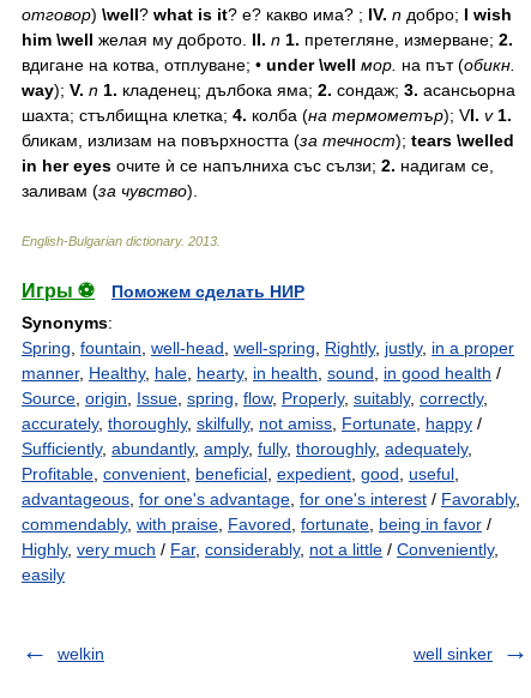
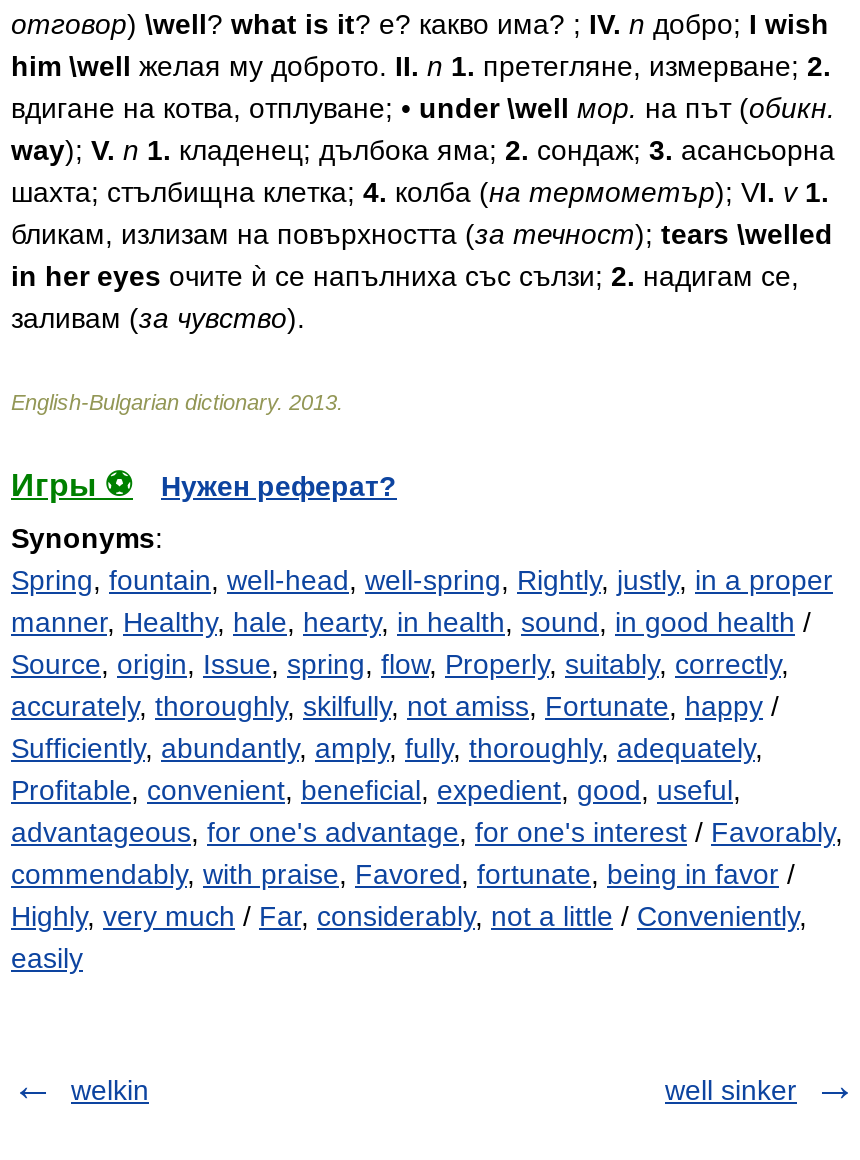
[111,282,304,301] Поможем сделать НИР -> [161,470,397,502] Нужен реферат?

